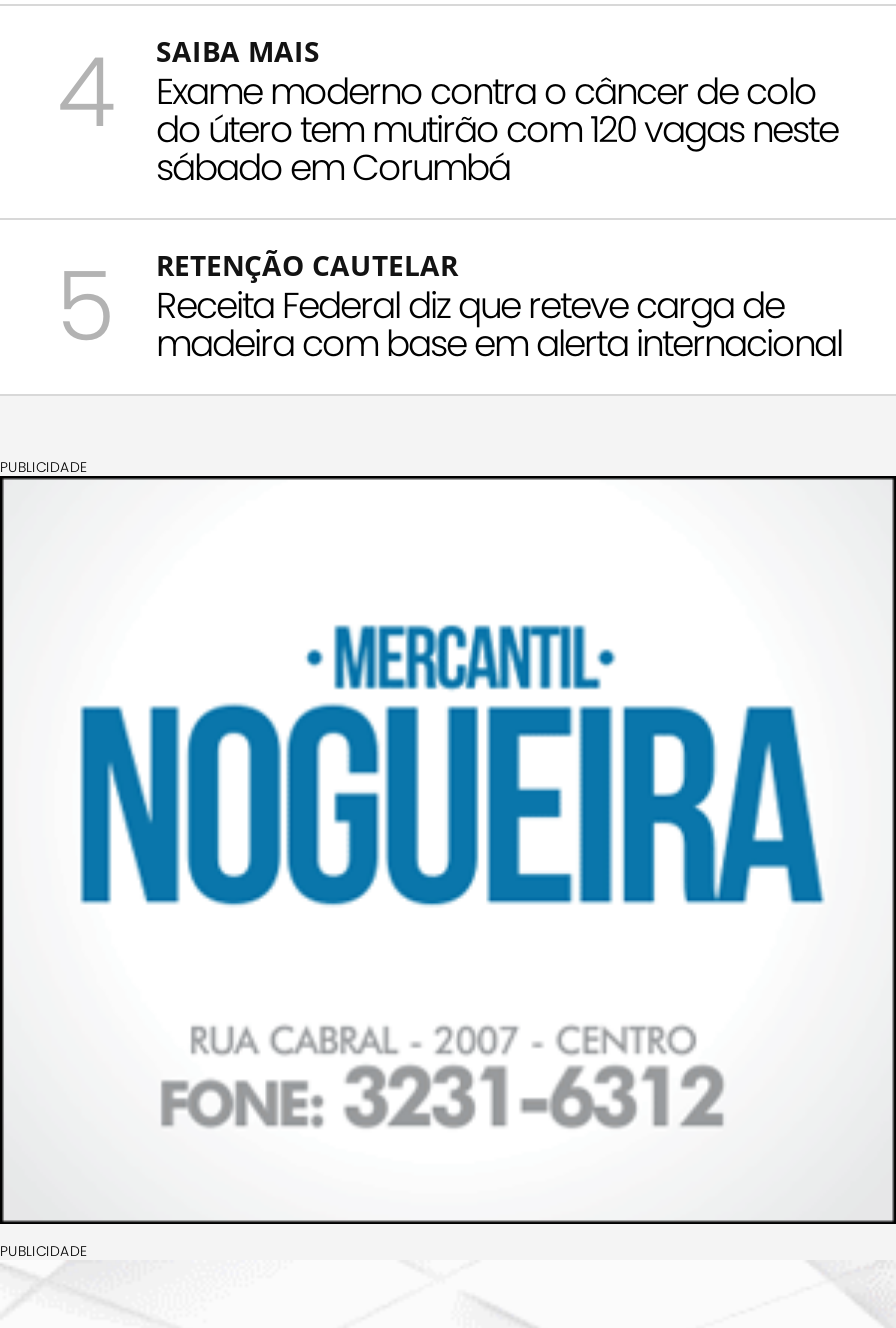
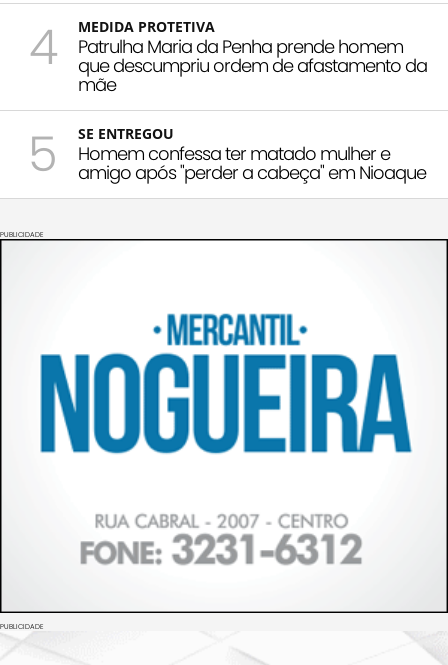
[156,32,838,192] SAIBA MAIS | Exame moderno contra o câncer de colo | do útero tem mutirão com 120 vagas neste | sábado em Corumbá -> [78,17,427,97] MEDIDA PROTETIVA | Patrulha Maria da Penha prende homem | que descumpriu ordem de afastamento da | mãe
[156,246,842,368] RETENÇÃO CAUTELAR | Receita Federal diz que reteve carga de | madeira com base em alerta internacional -> [78,124,426,185] SE ENTREGOU | Homem confessa ter matado mulher e | amigo após "perder a cabeça" em Nioaque

